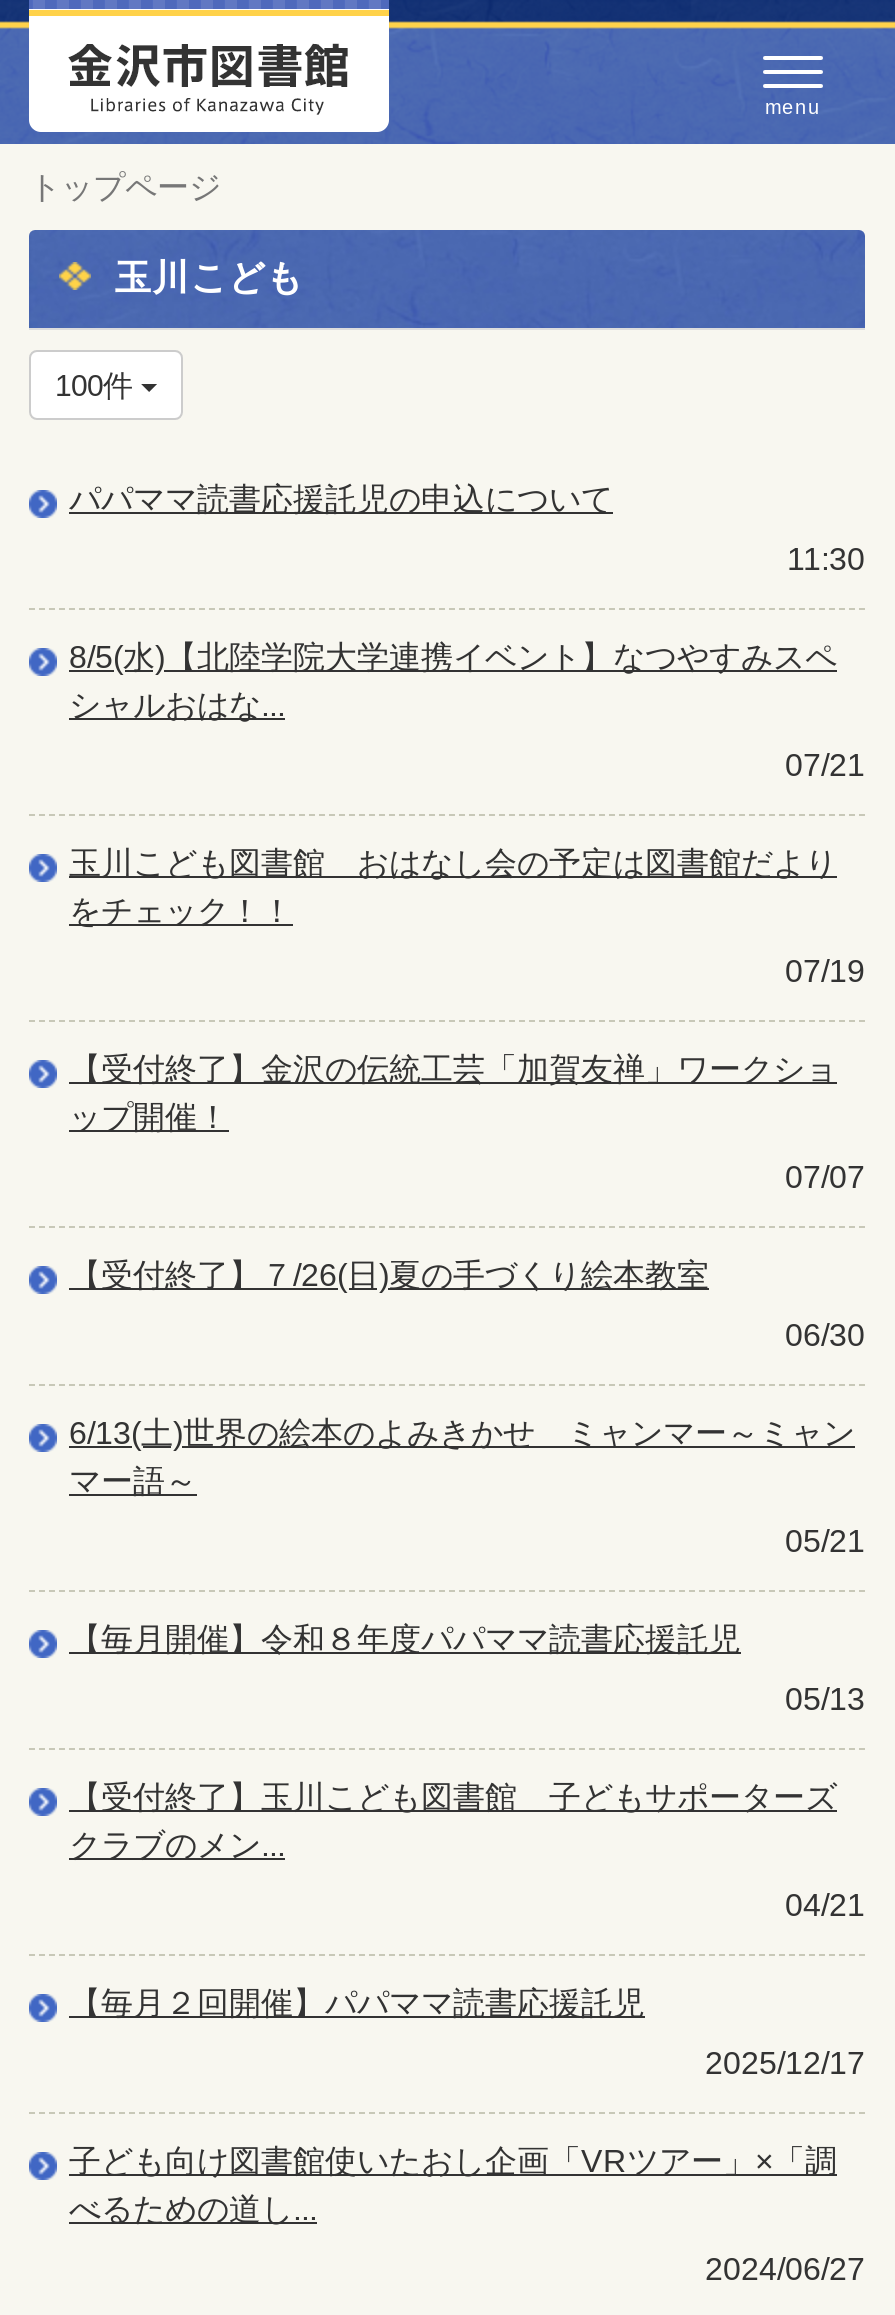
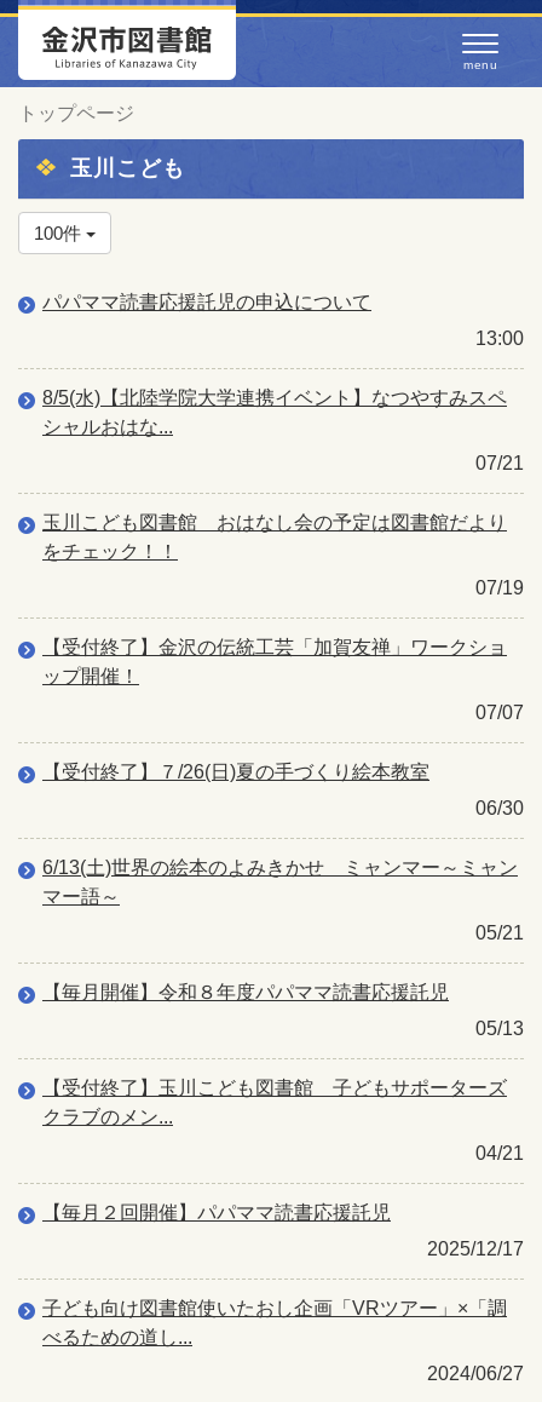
[787,542,865,576] 11:30 -> [475,328,524,349] 13:00

